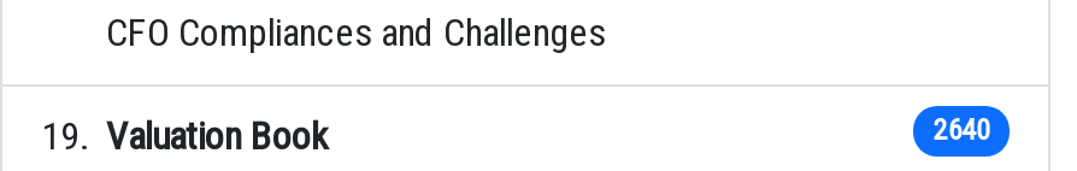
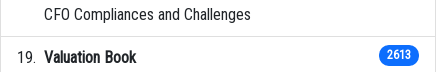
[933,114,991,148] 2640 -> [387,48,411,62] 2613

